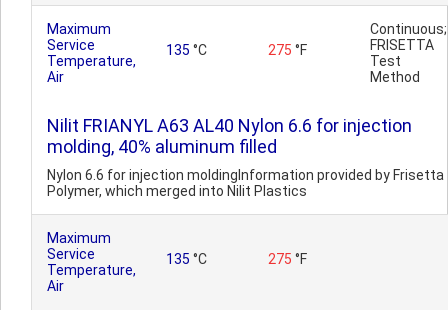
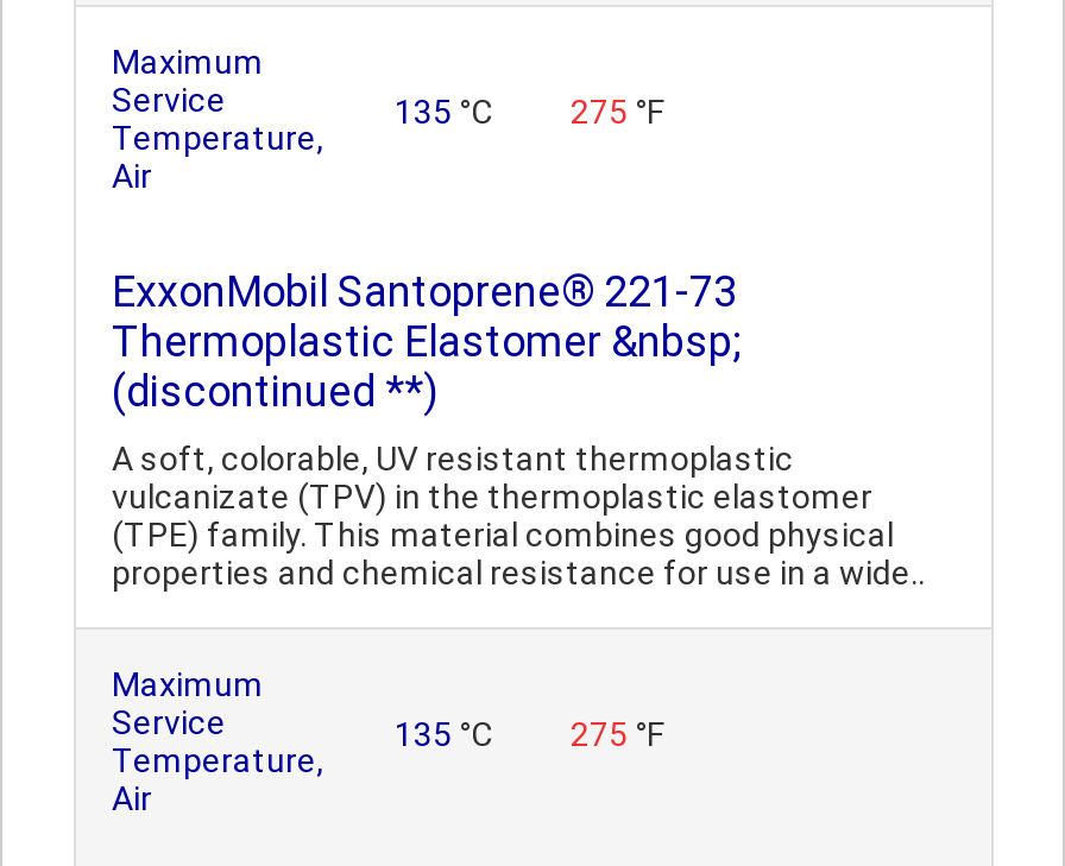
[47,21,447,199] Continuous; | FRISETTA | Test | Method | Nilit FRIANYL A63 AL40 Nylon 6.6 for injection | molding, 40% aluminum filled | Nylon 6.6 for injection moldingInformation provided by Frisetta | Polymer, which merged into Nilit Plastics -> [112,266,925,592] ExxonMobil Santoprene® 221-73 | Thermoplastic Elastomer &nbsp; | (discontinued **) | A soft, colorable, UV resistant thermoplastic | vulcanizate (TPV) in the thermoplastic elastomer | (TPE) family. This material combines good physical | properties and chemical resistance for use in a wide..

